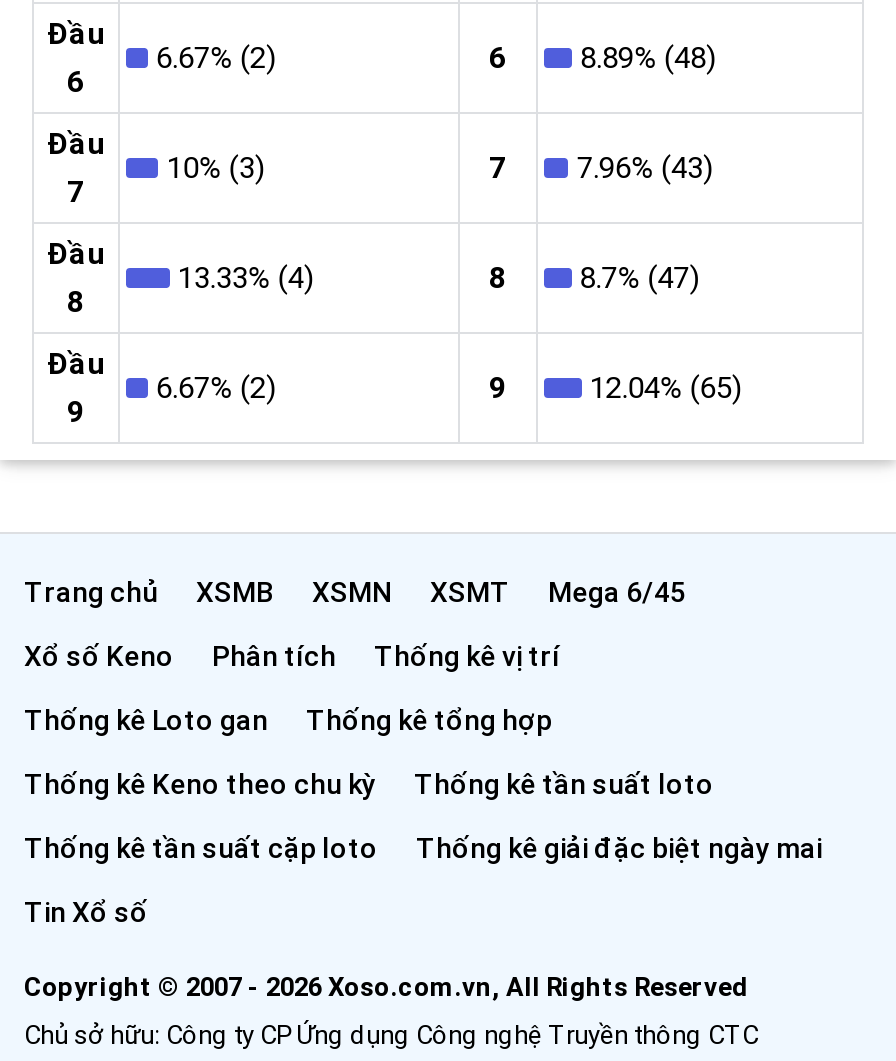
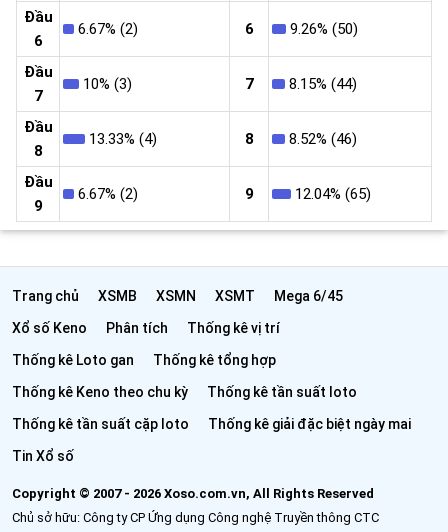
[489,40,716,76] 6 8.89% (48) -> [244,20,358,38] 6 9.26% (50)
[489,150,713,186] 7 7.96% (43) -> [244,75,357,93] 7 8.15% (44)
[489,260,699,296] 8 8.7% (47) -> [244,130,357,148] 8 8.52% (46)

